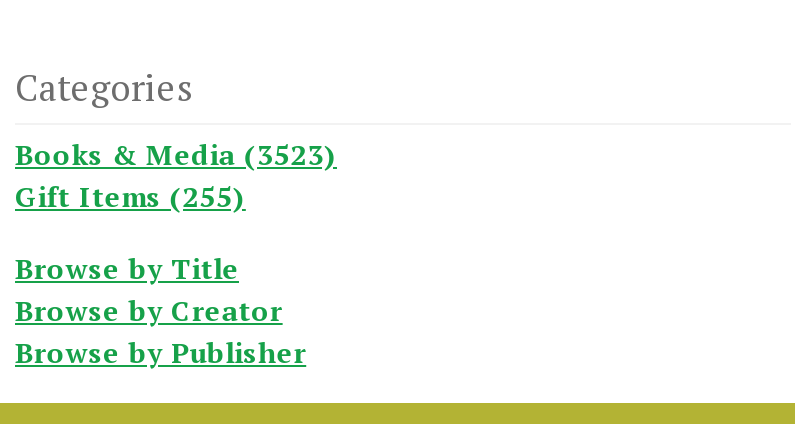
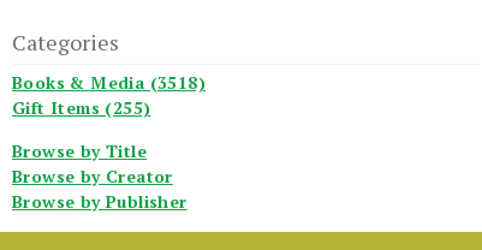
[15,134,337,172] Books & Media (3523) -> [12,71,206,94] Books & Media (3518)

